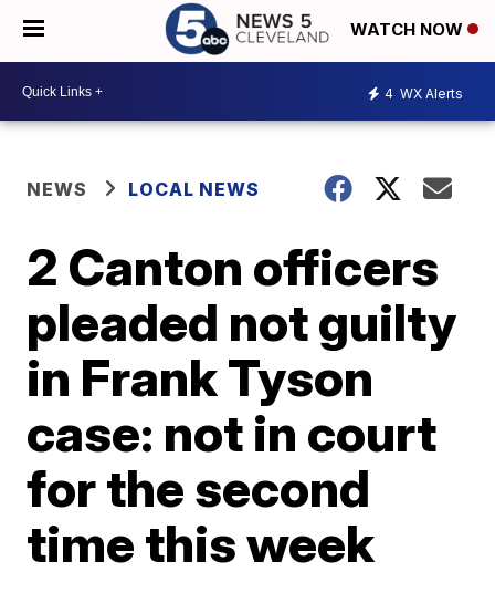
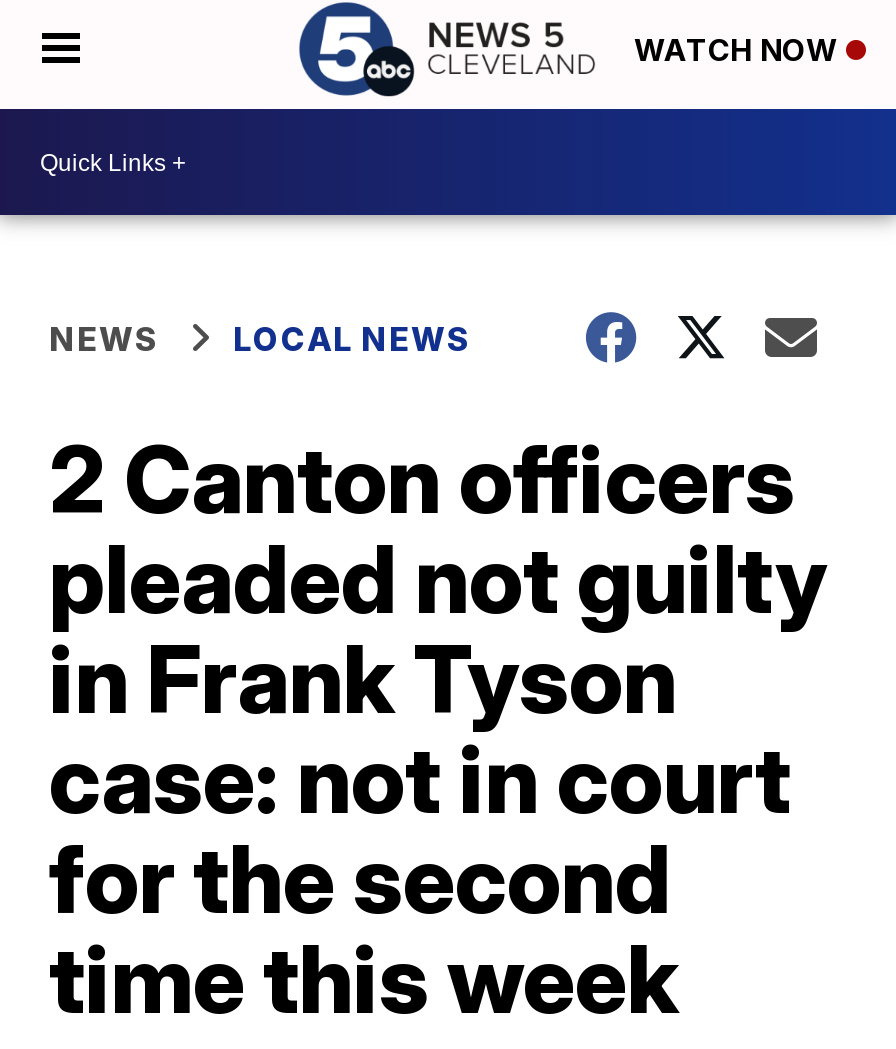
[385,85,463,101] 4 WX Alerts -> none

